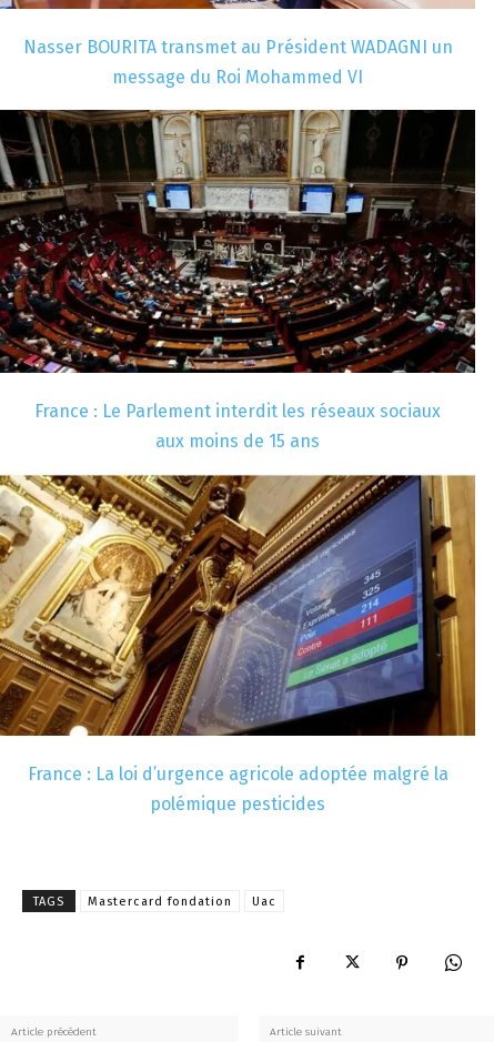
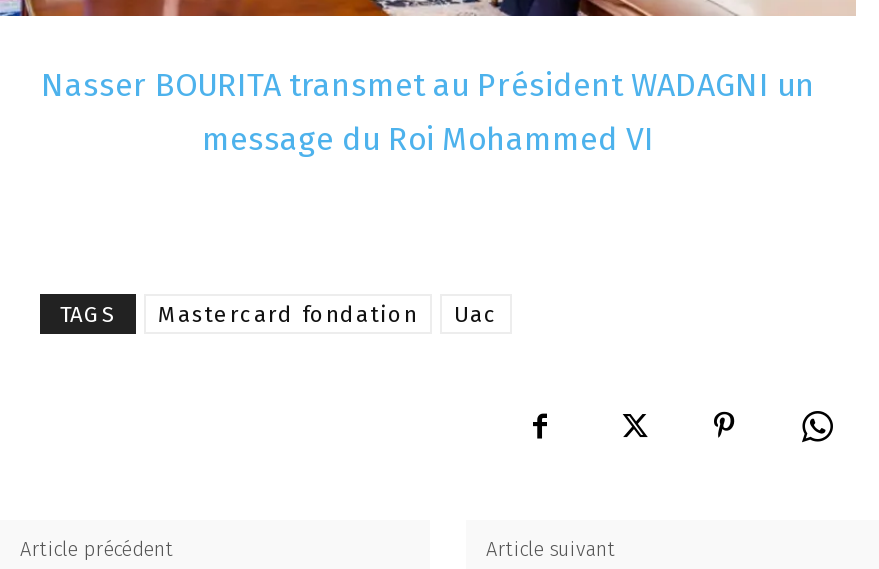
[3,109,476,451] [image] | France : Le Parlement interdit les réseaux sociaux | aux moins de 15 ans -> none
[3,474,475,814] [image] | France : La loi d’urgence agricole adoptée malgré la | polémique pesticides -> none

